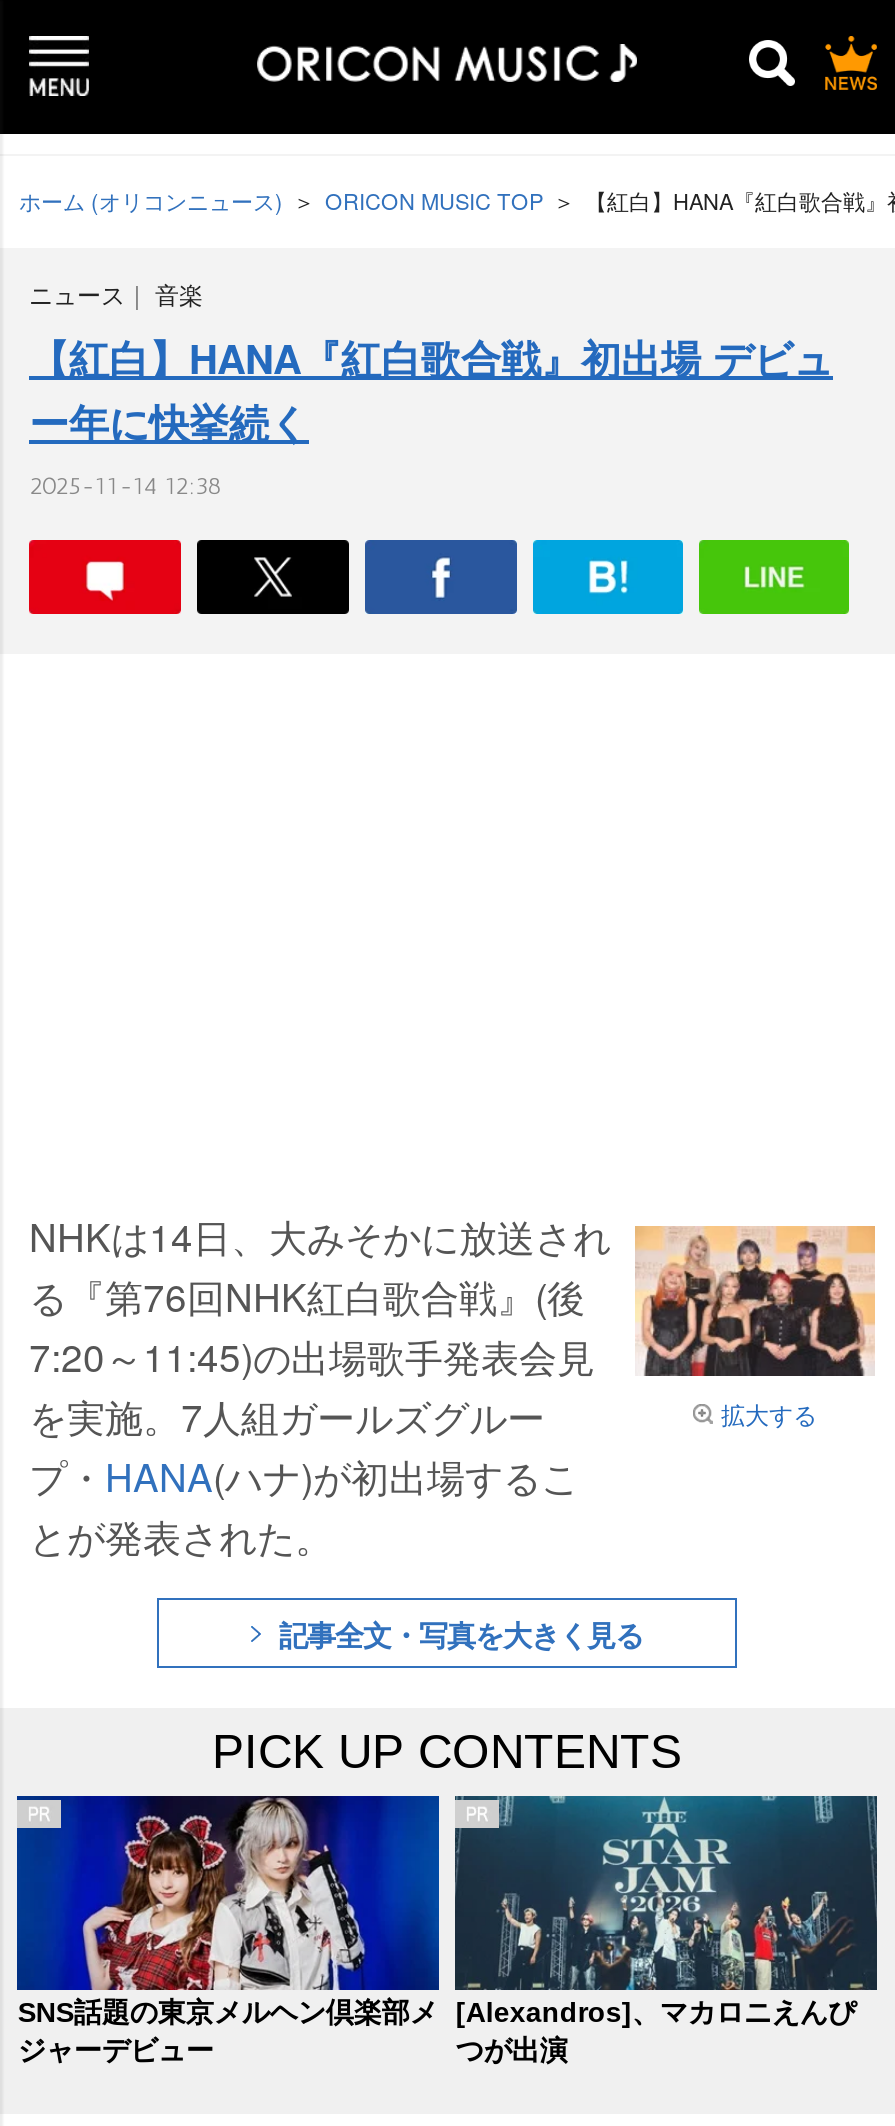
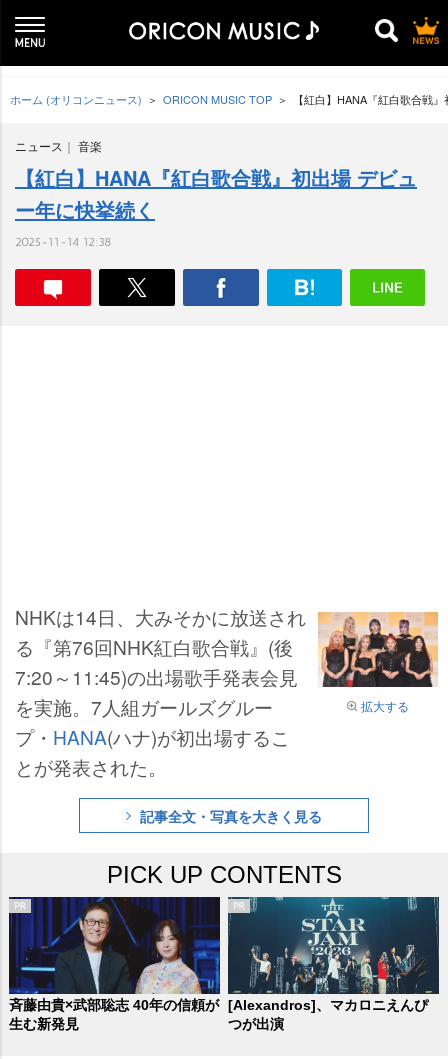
[15,1794,441,2066] [image] | SNS話題の東京メルヘン倶楽部メ | ジャーデビュー -> [8,896,221,1032] [image] | 斉藤由貴×武部聡志 40年の信頼が | 生む新発見

